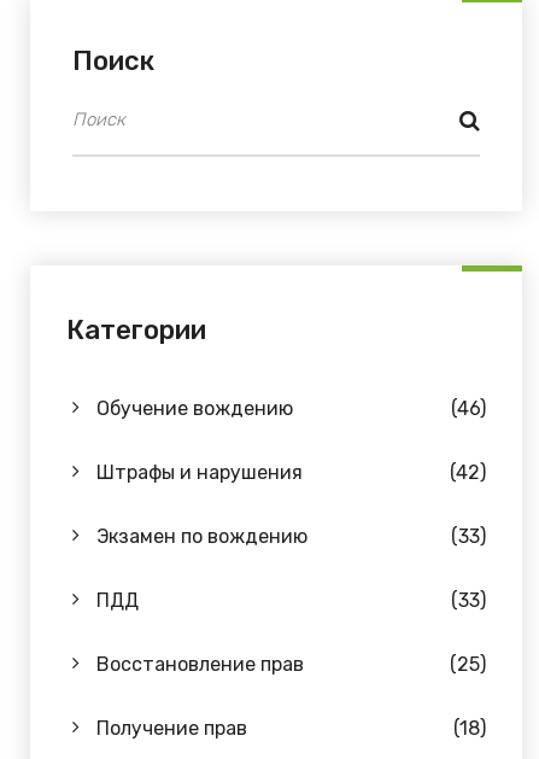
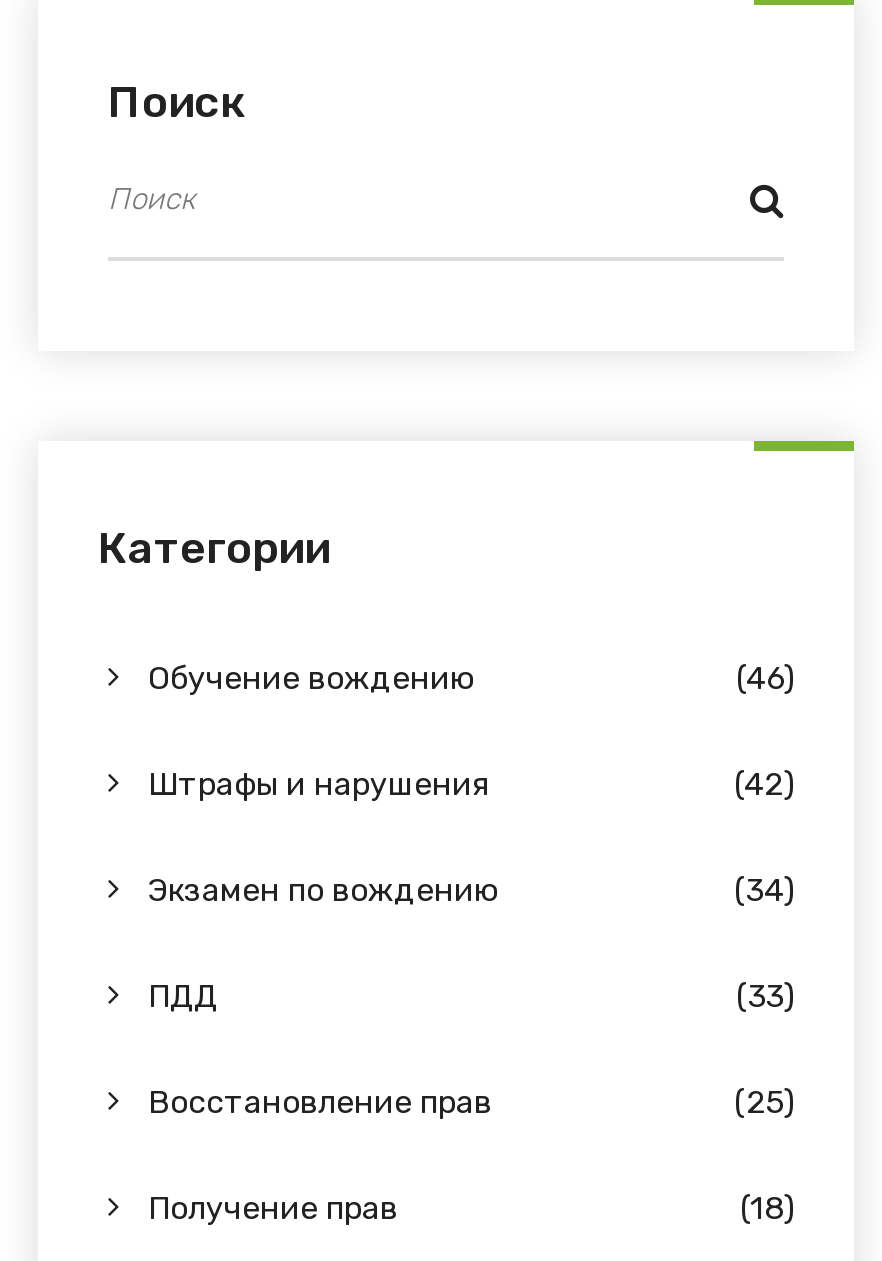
[451,525,486,548] (33) -> [734,871,794,909] (34)

